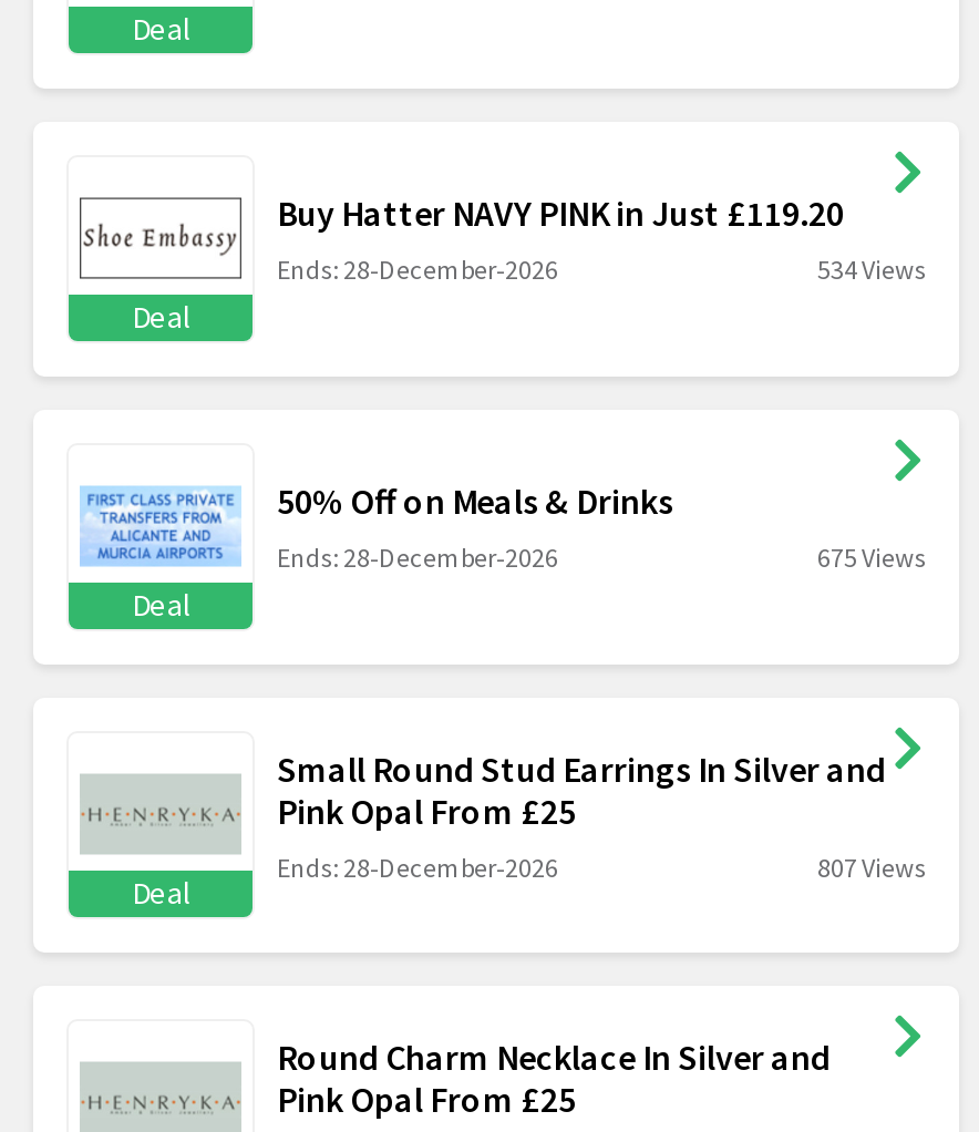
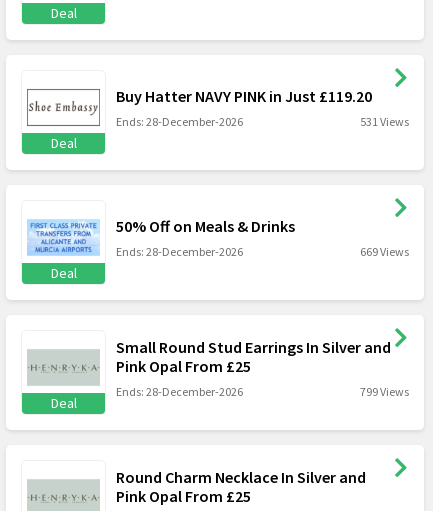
[817,253,926,286] 534 Views -> [360,114,409,129] 531 Views
[817,541,926,574] 675 Views -> [360,244,409,259] 669 Views
[817,850,926,883] 807 Views -> [360,384,409,399] 799 Views

